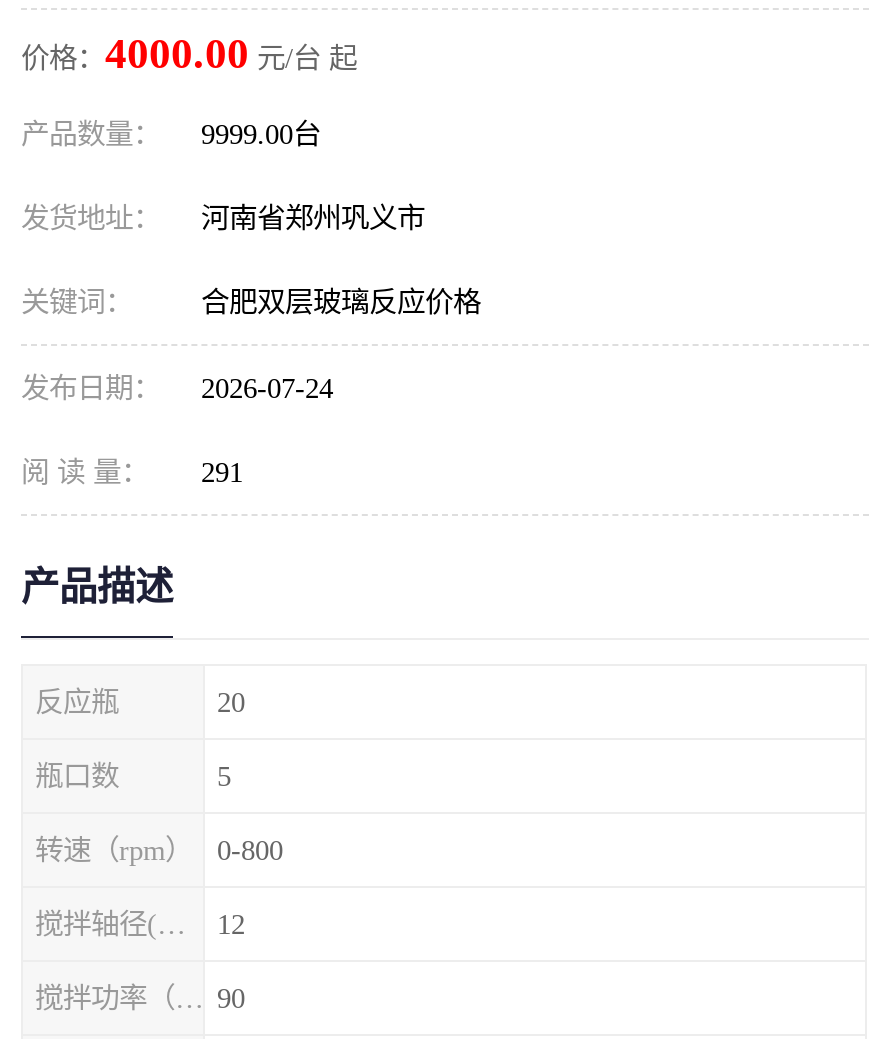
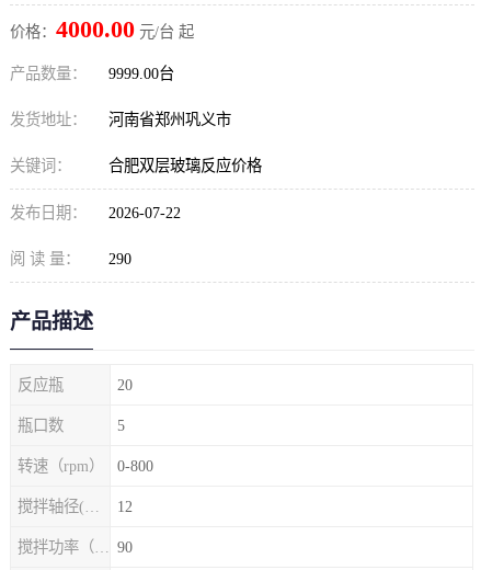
[21,372,333,404] 发布日期： 2026-07-24 -> [10,204,181,221] 发布日期： 2026-07-22
[21,456,243,488] 阅 读 量： 291 -> [10,250,131,267] 阅 读 量： 290

